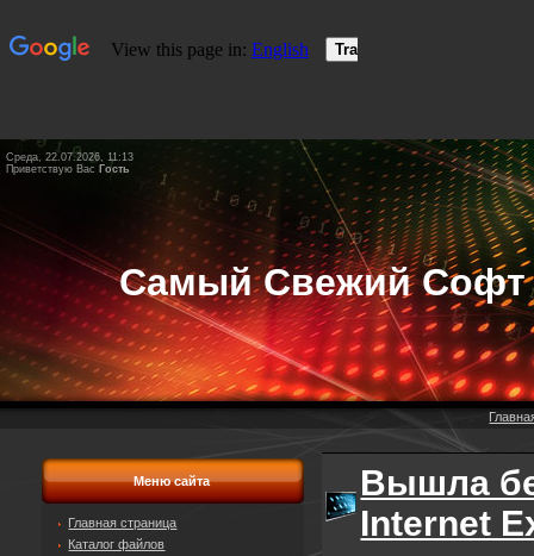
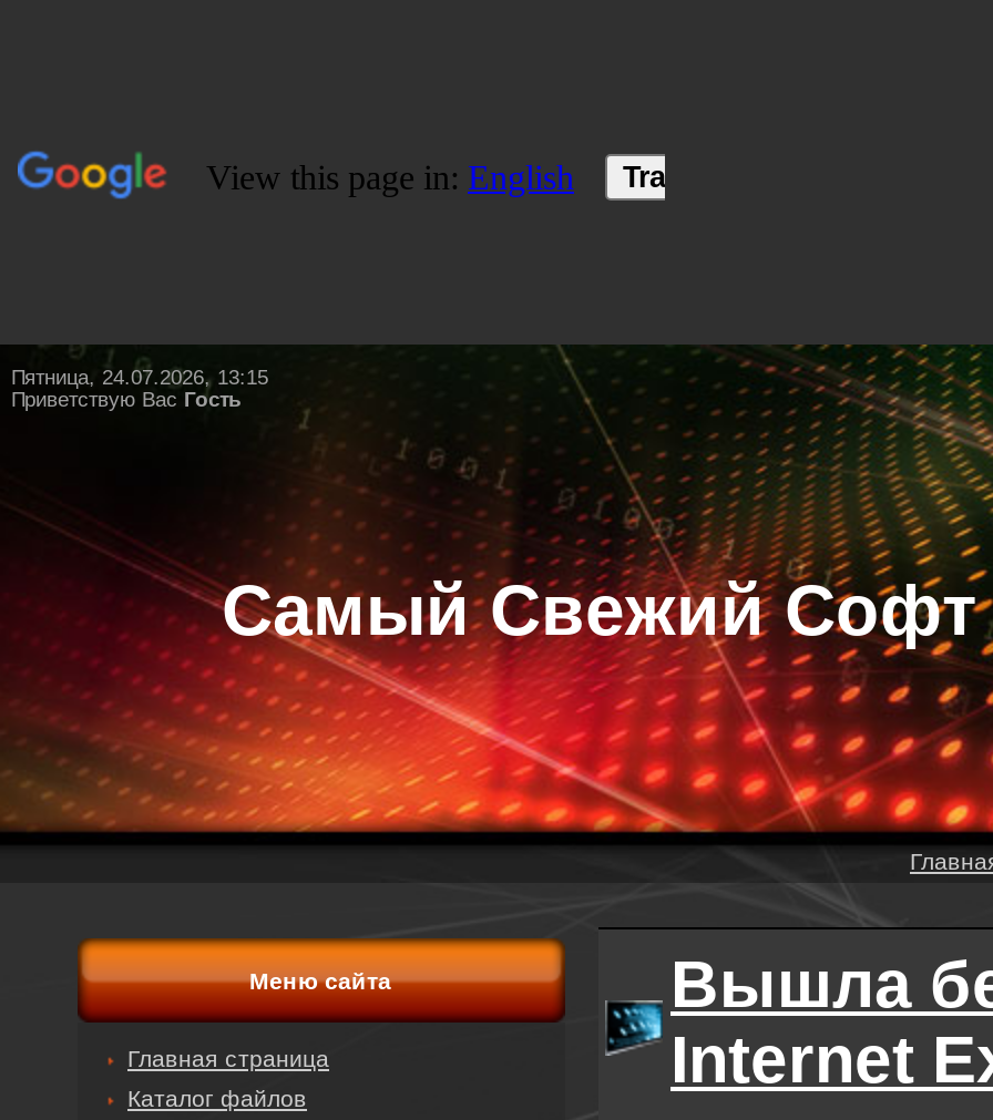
[6,151,133,163] Среда, 22.07.2026, 11:13 -> [11,367,268,389] Пятница, 24.07.2026, 13:15

